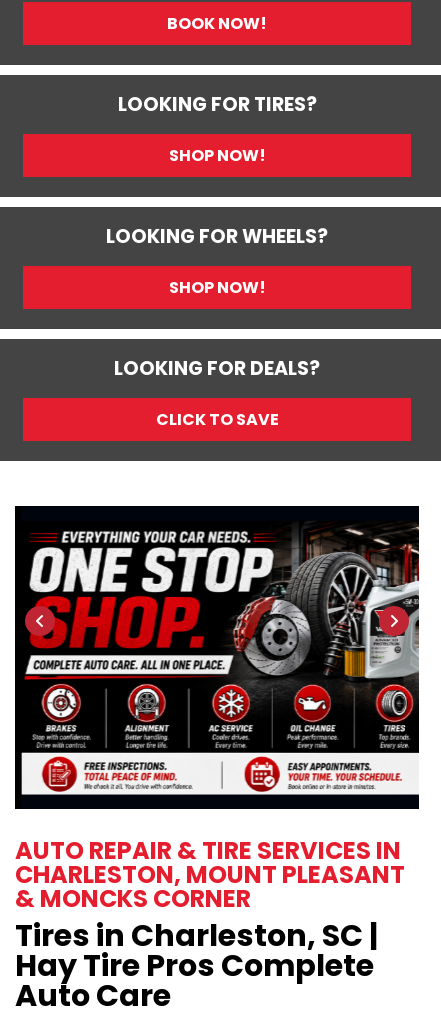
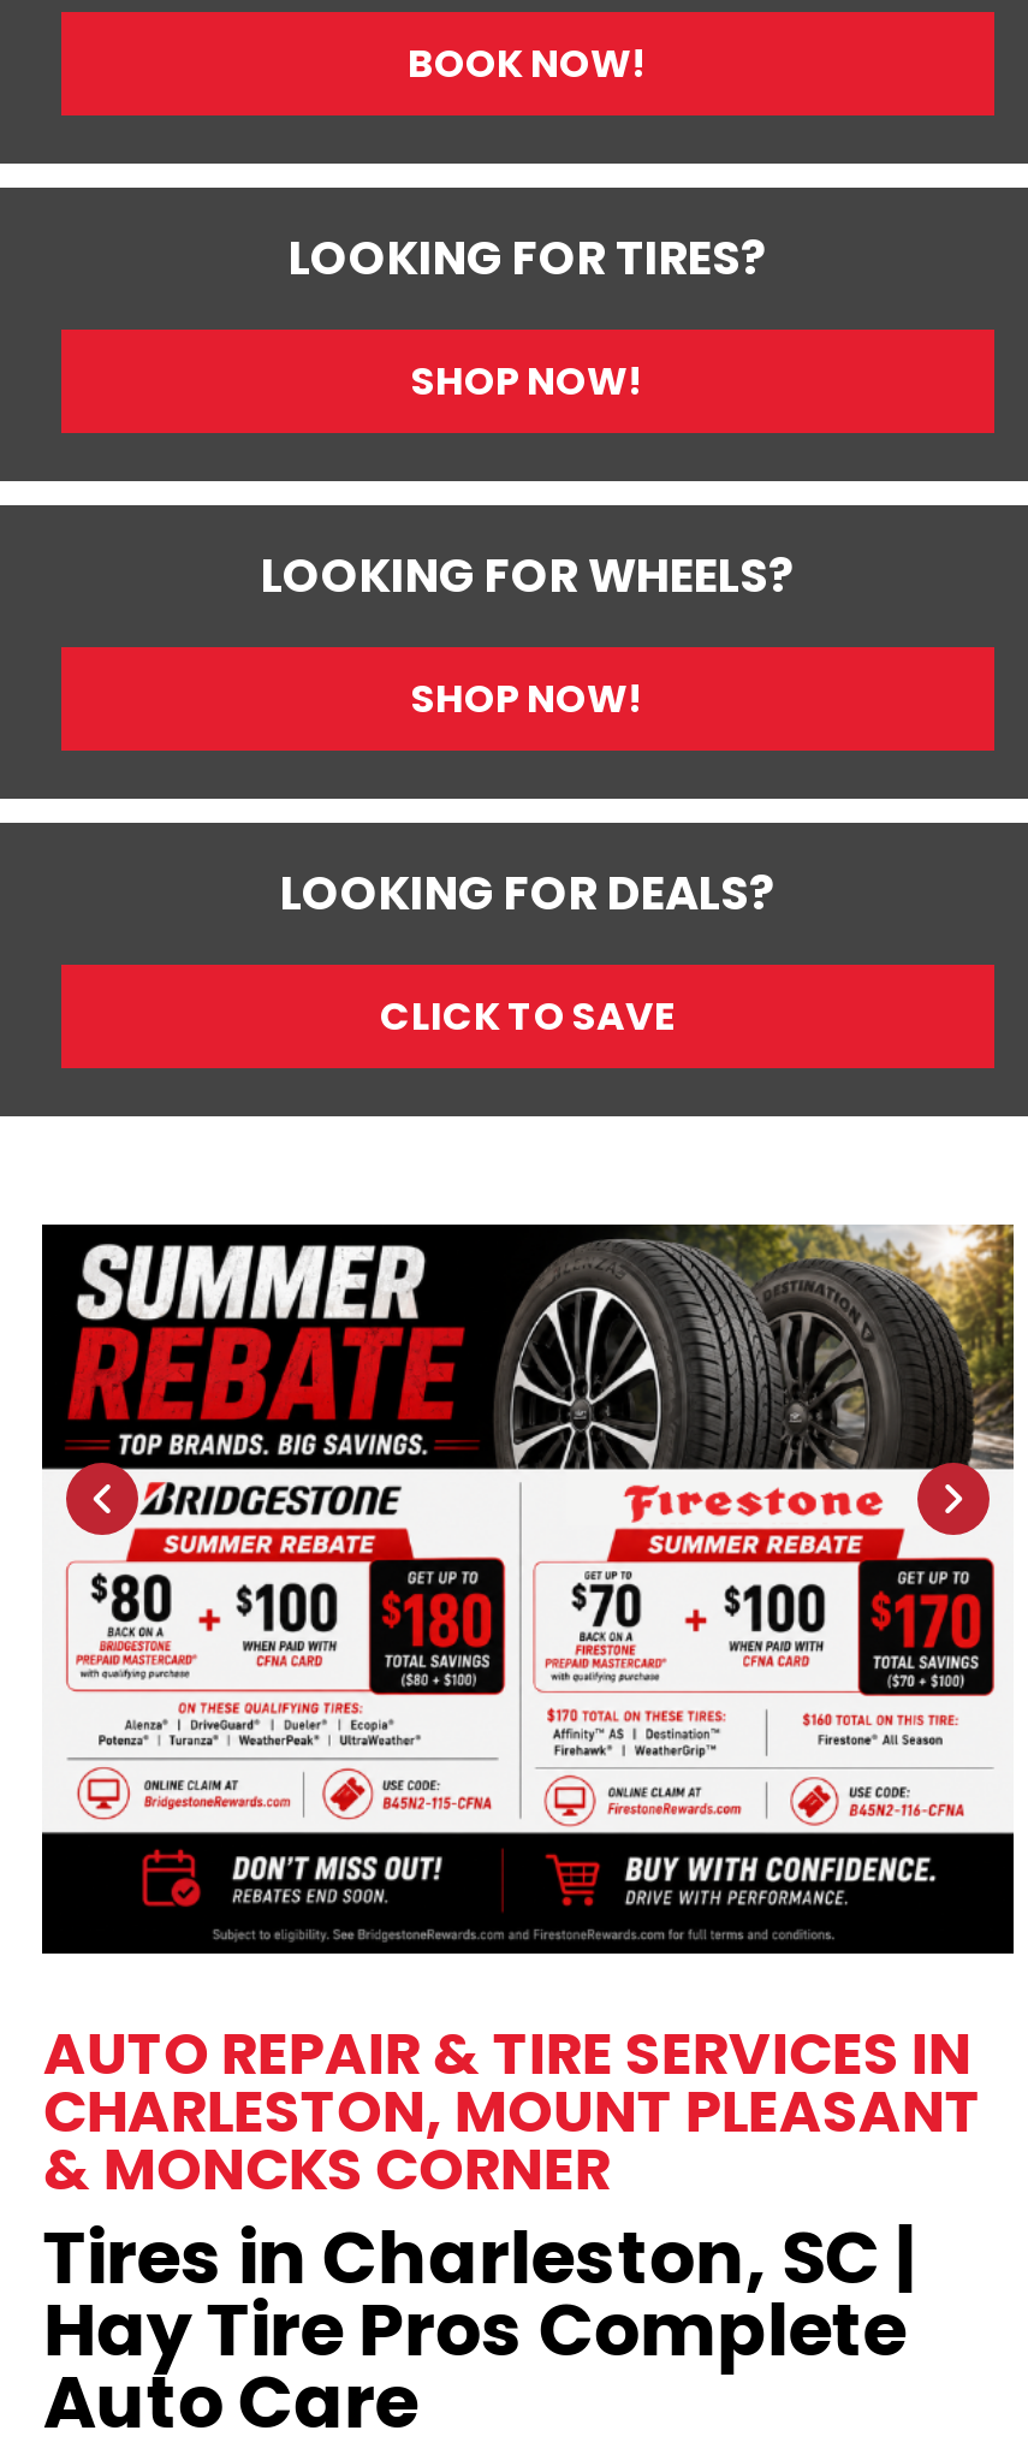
[14,505,420,810] [image] -> [40,1221,1016,1957] [image]

